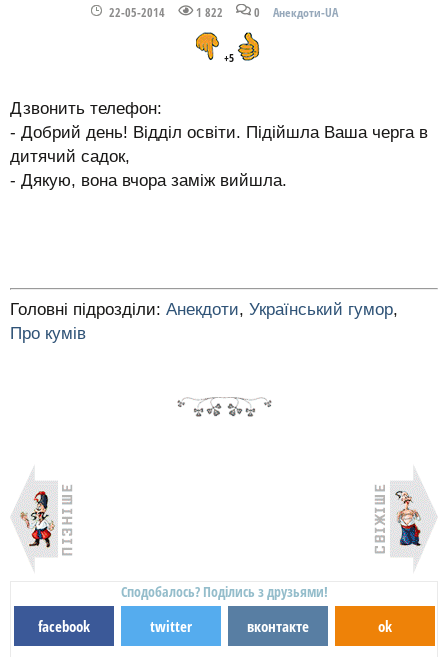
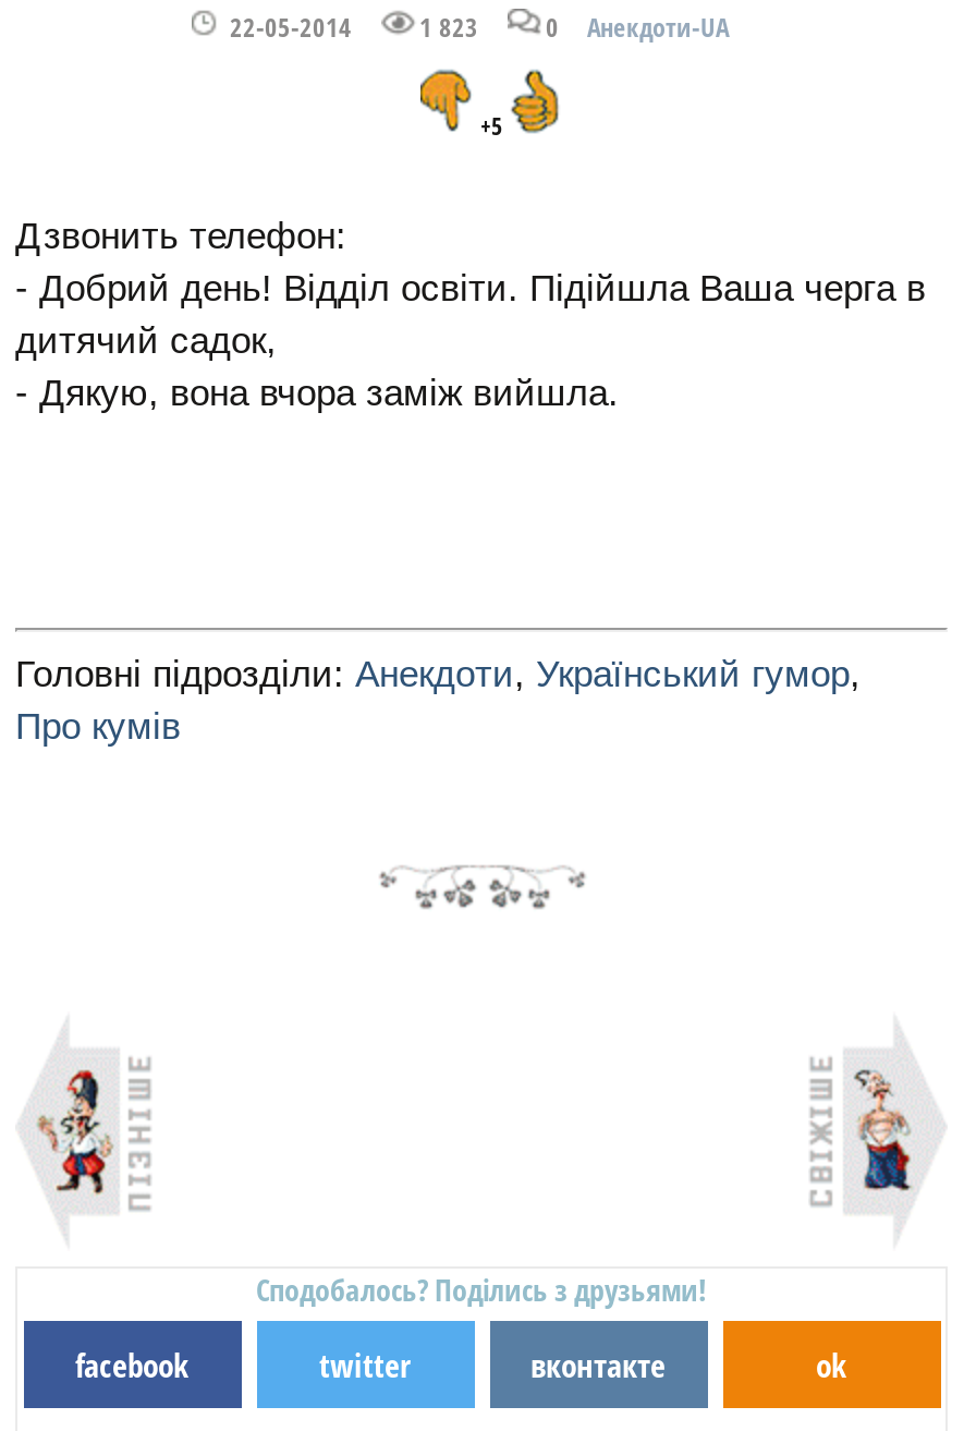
[195,4,222,21] 1 822 -> [419,9,478,46] 1 823

